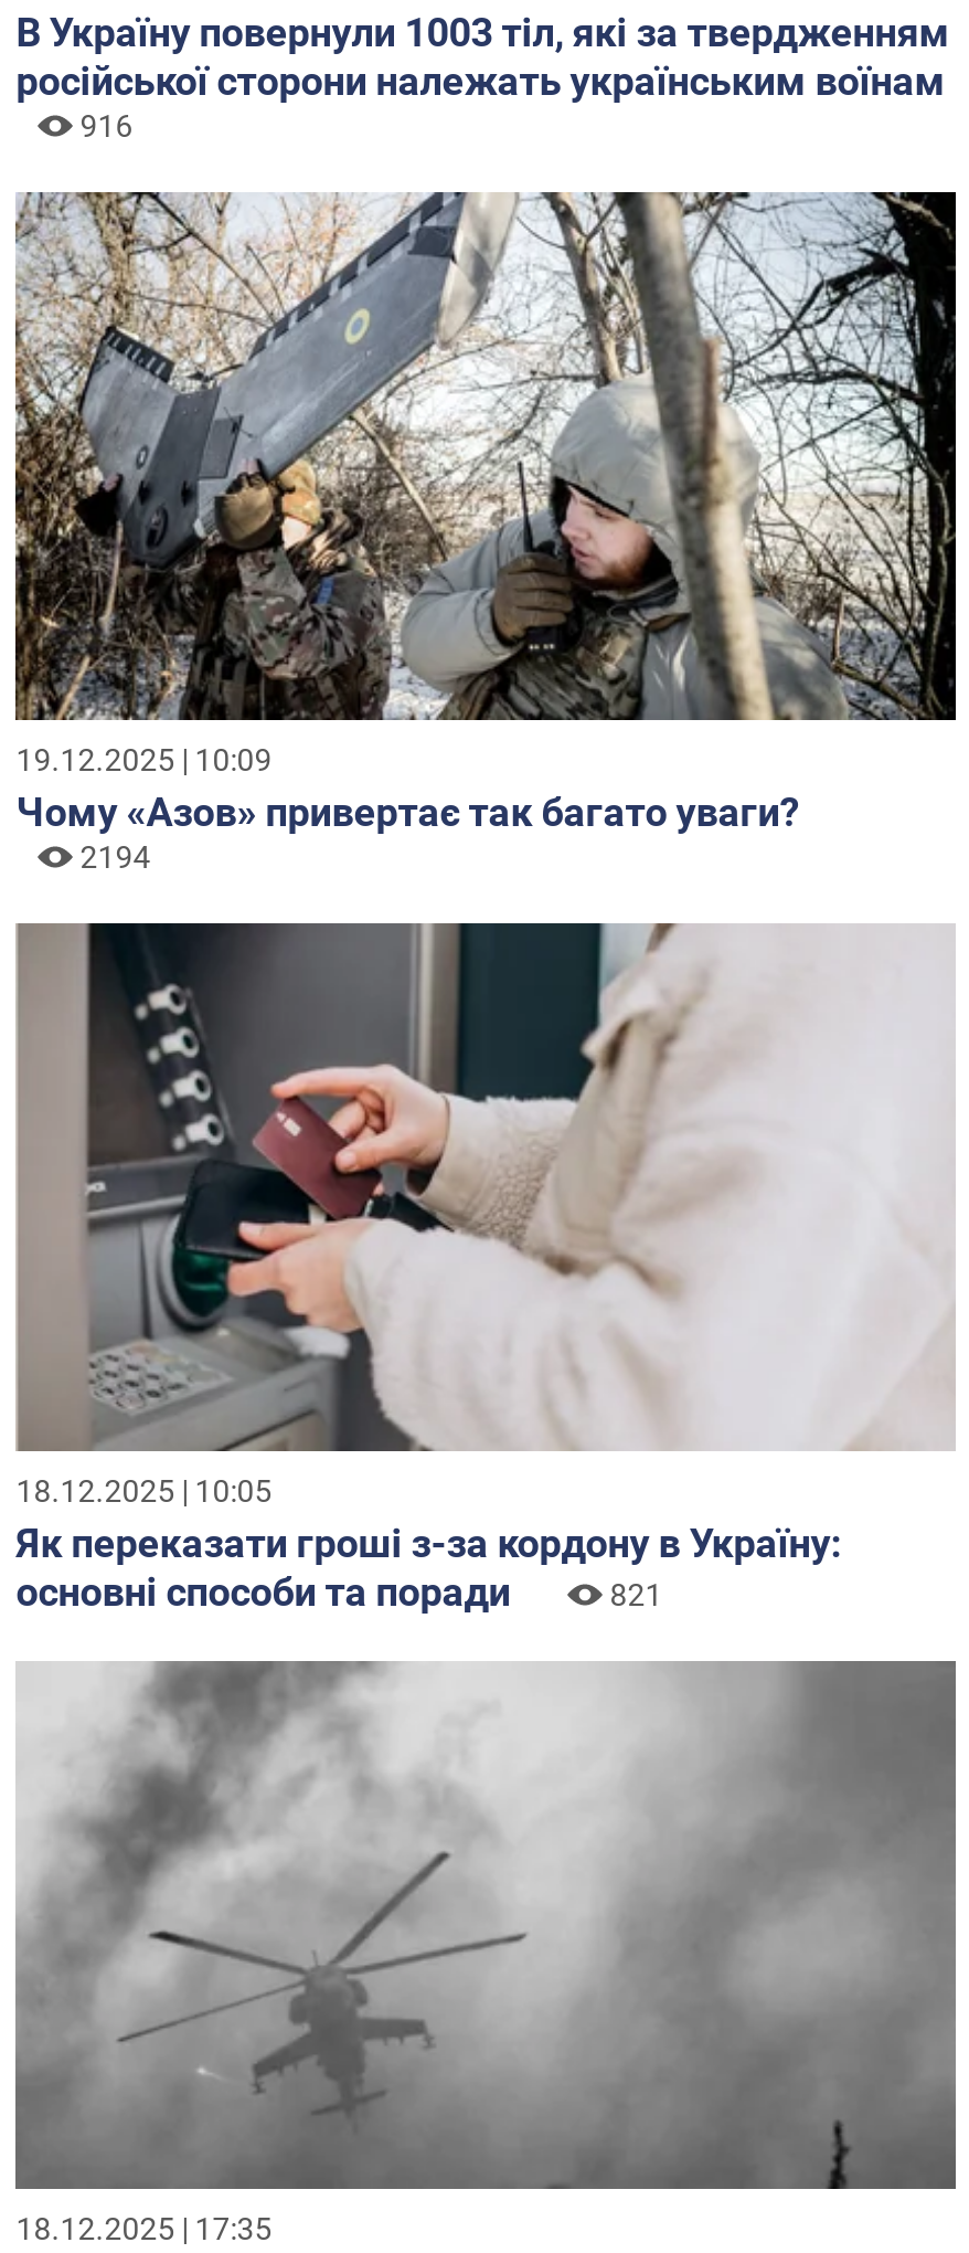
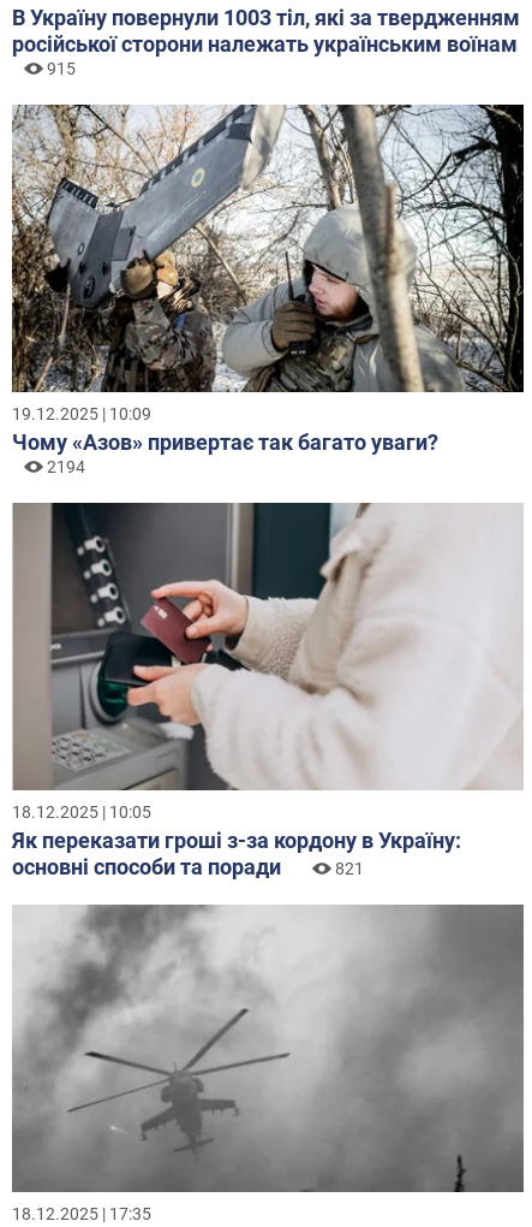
[80,107,133,142] 916 -> [47,58,76,78] 915

